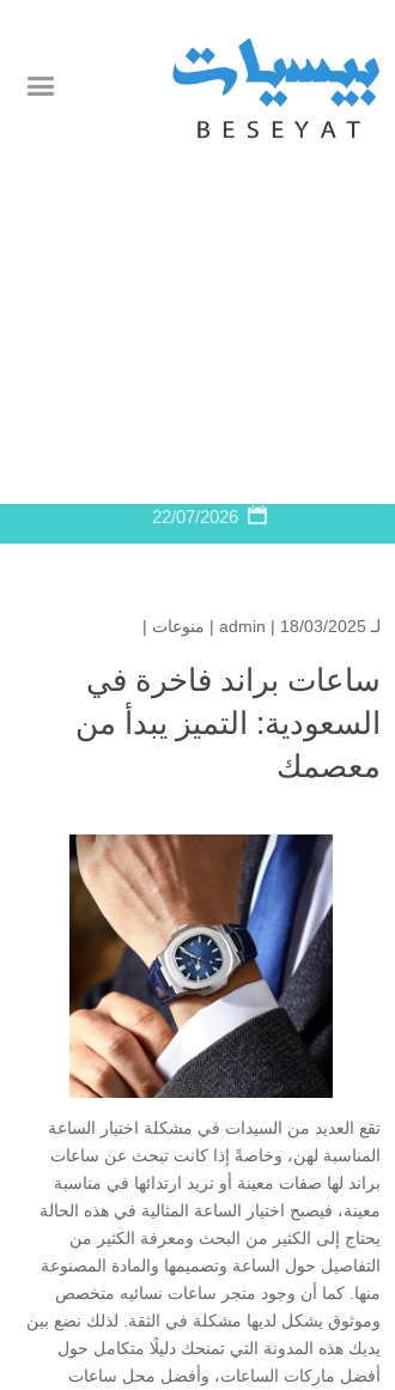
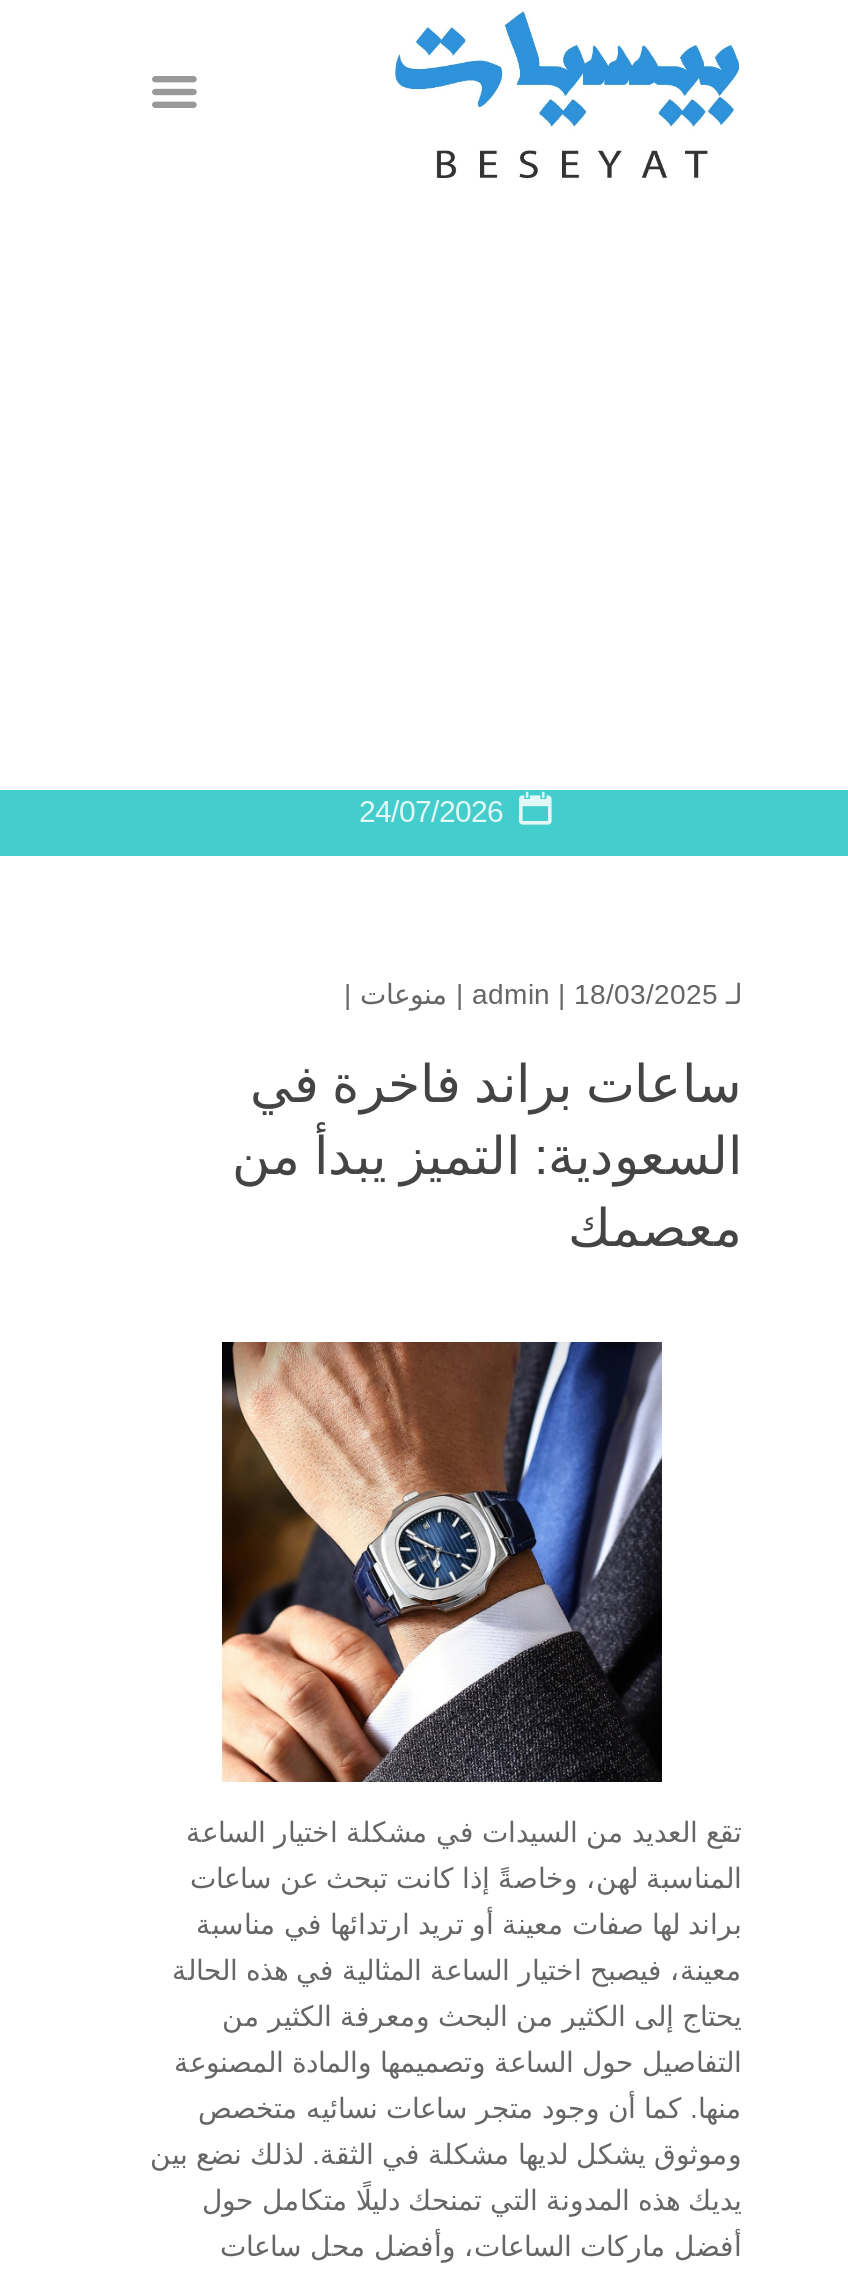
[151,506,238,527] 22/07/2026 -> [359,794,503,828] 24/07/2026

